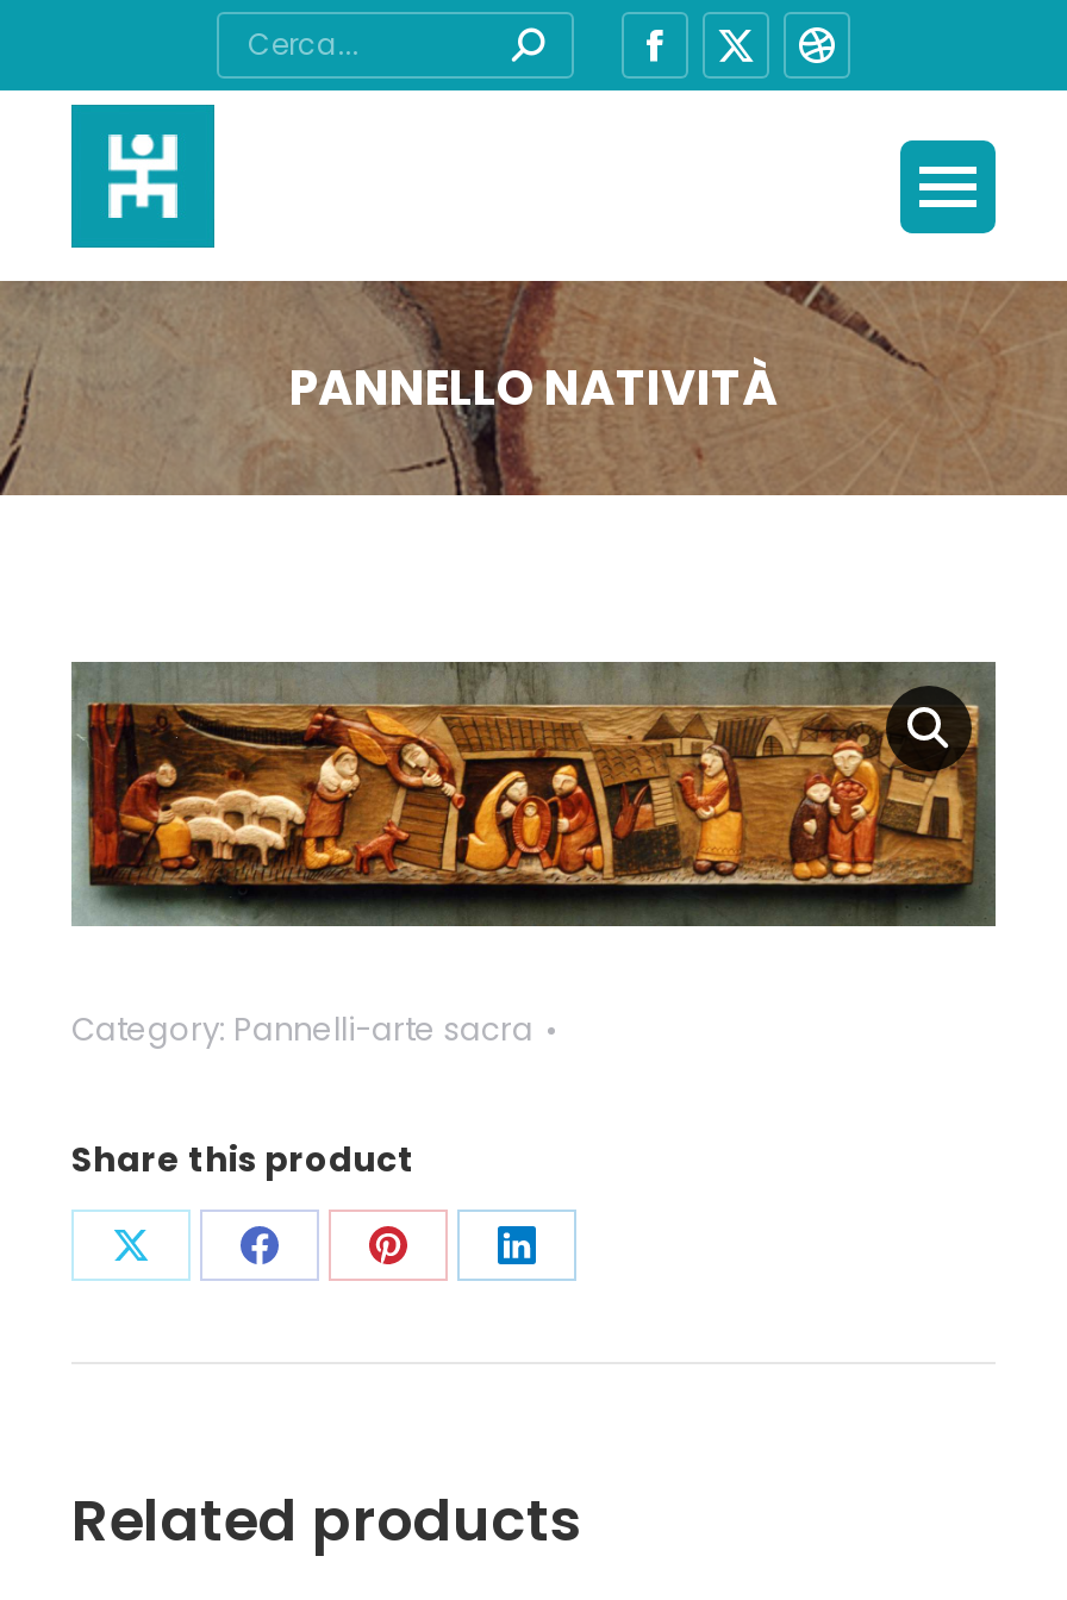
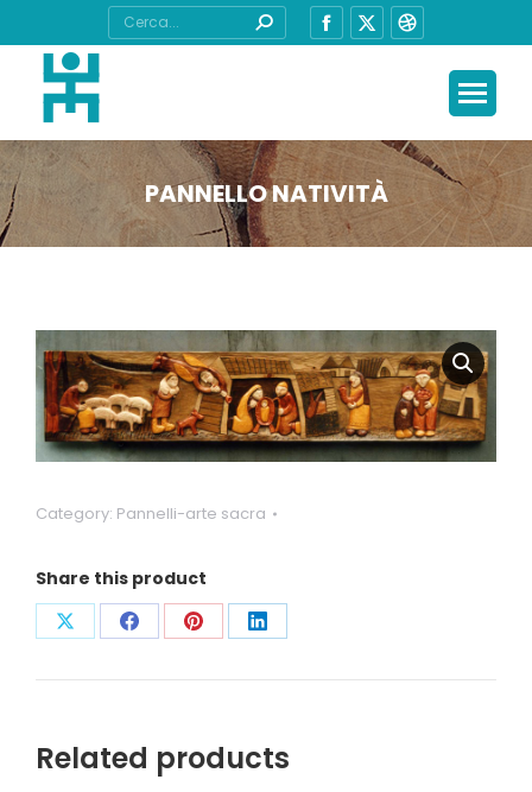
[69,102,217,250] [image] -> [36,52,107,123] [image]

